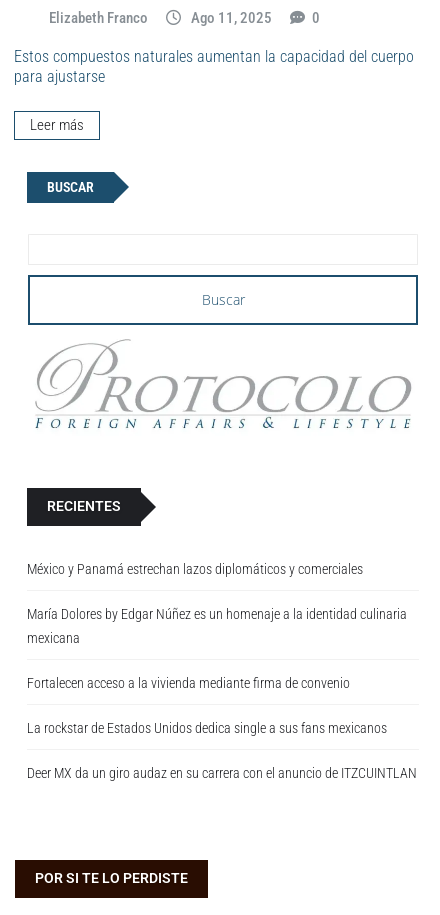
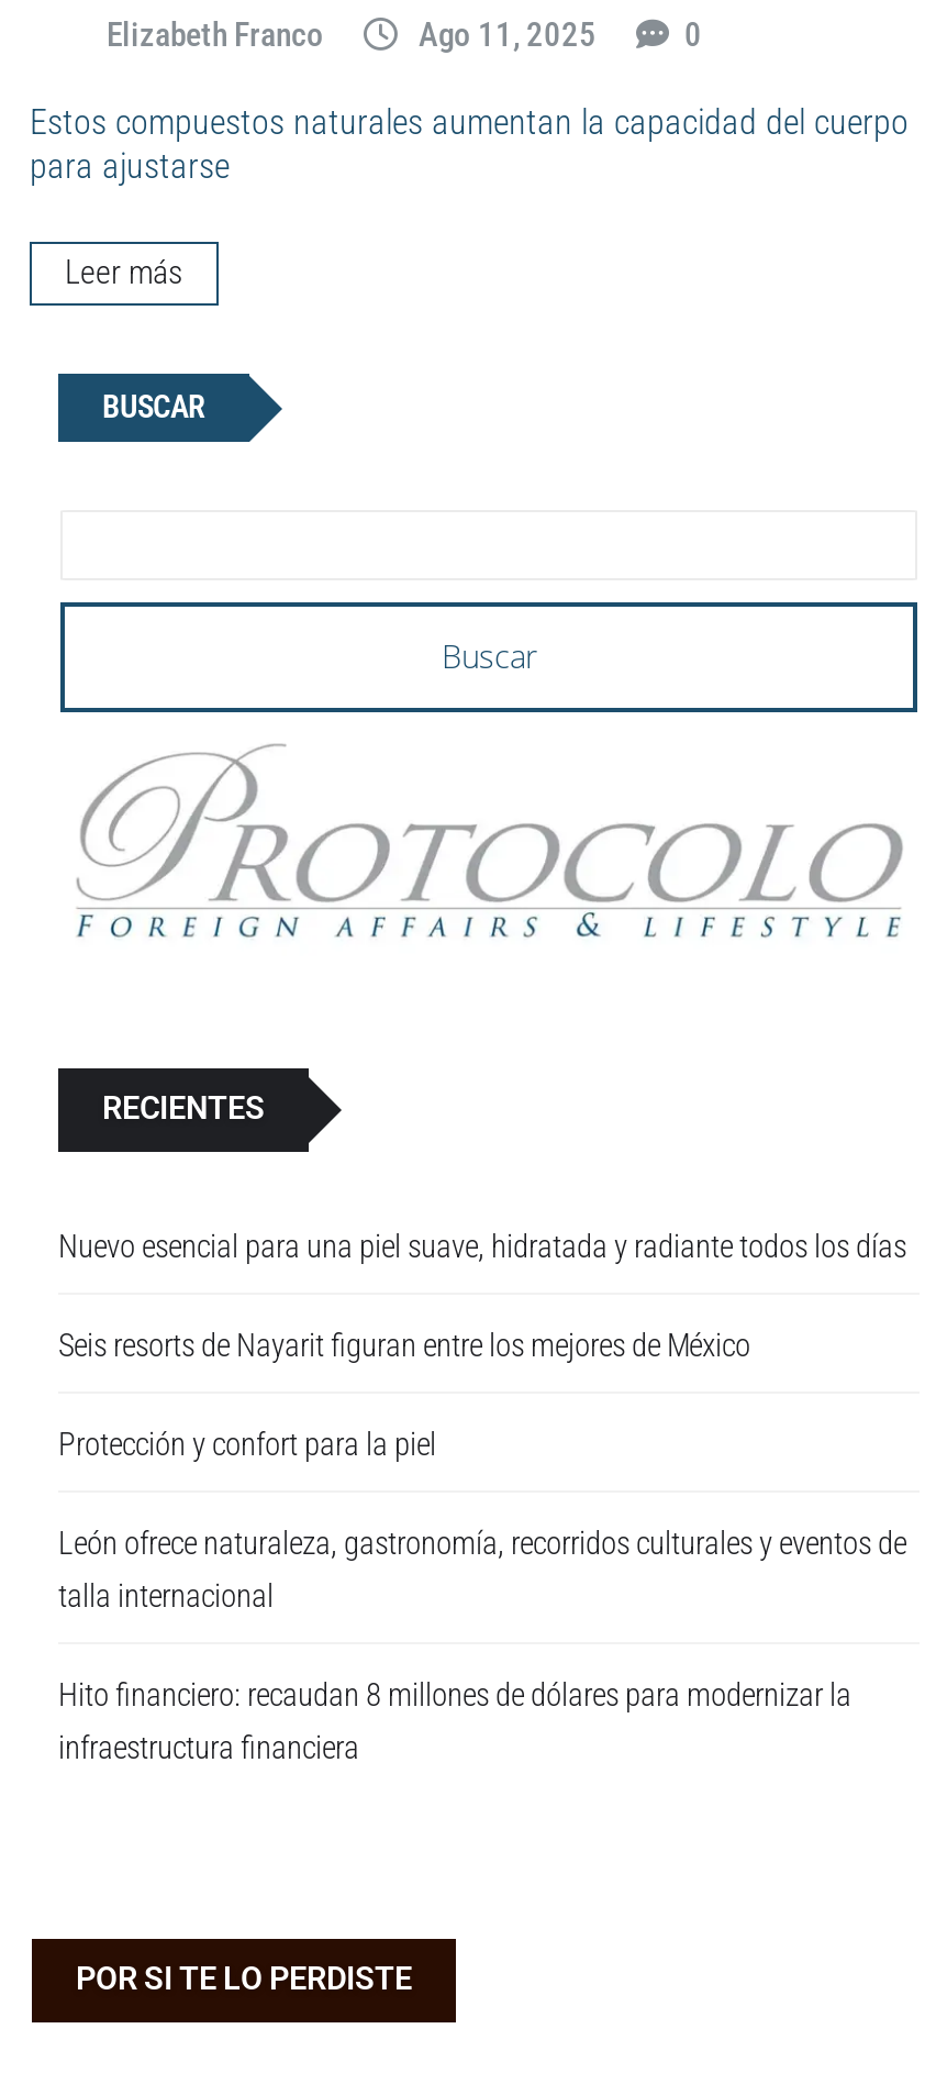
[27,561,363,578] México y Panamá estrechan lazos diplomáticos y comerciales -> [58,1228,906,1266] Nuevo esencial para una piel suave, hidratada y radiante todos los días
[27,606,407,647] María Dolores by Edgar Núñez es un homenaje a la identidad culinaria | mexicana -> [58,1327,750,1364] Seis resorts de Nayarit figuran entre los mejores de México
[27,675,350,692] Fortalecen acceso a la vivienda mediante firma de convenio -> [58,1426,443,1463] Protección y confort para la piel
[27,720,387,737] La rockstar de Estados Unidos dedica single a sus fans mexicanos -> [58,1525,906,1615] León ofrece naturaleza, gastronomía, recorridos culturales y eventos de | talla internacional
[27,765,417,782] Deer MX da un giro audaz en su carrera con el anuncio de ITZCUINTLAN -> [58,1677,851,1767] Hito financiero: recaudan 8 millones de dólares para modernizar la | infraestructura financiera

